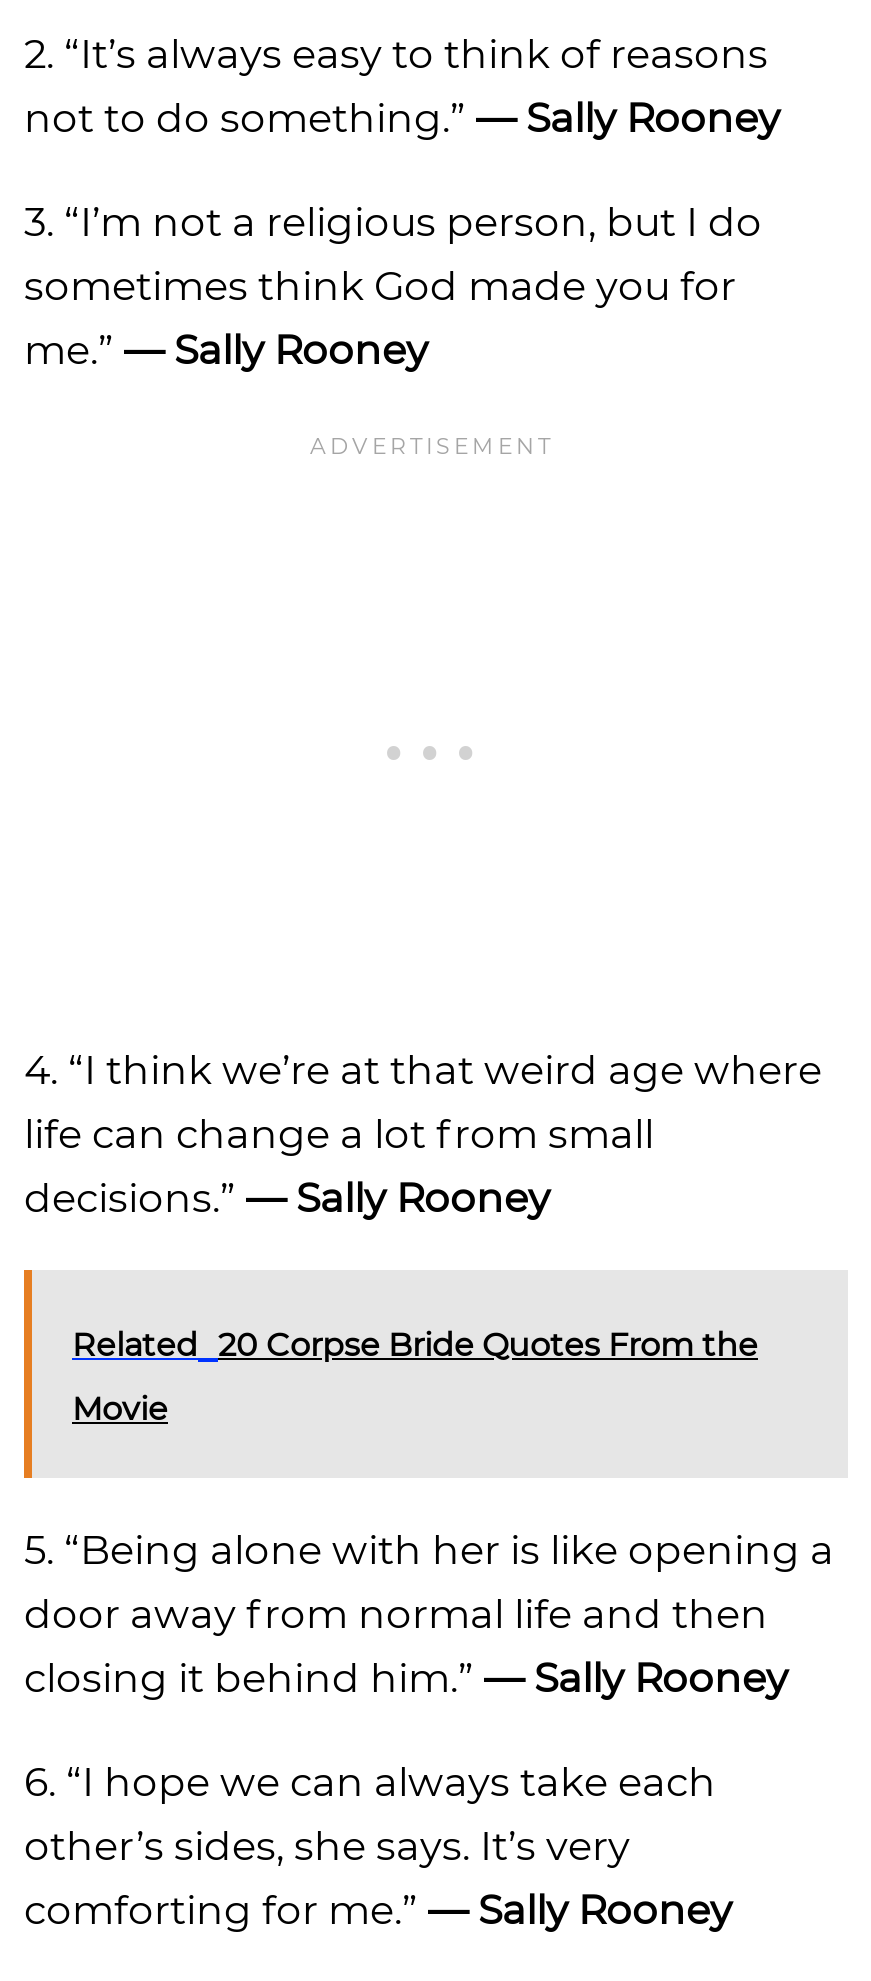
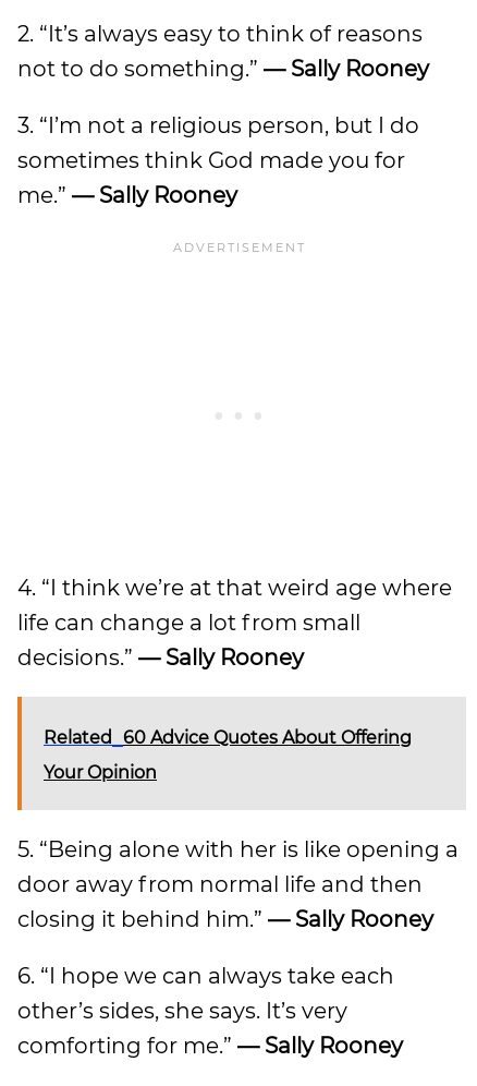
[72,1326,758,1364] Related 20 Corpse Bride Quotes From the -> [44,727,412,748] Related 60 Advice Quotes About Offering
[72,1390,168,1428] Movie -> [44,762,157,783] Your Opinion

